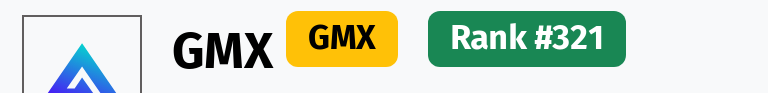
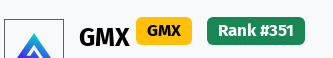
[172,18,604,81] GMX GMX Rank #321 -> [79,20,294,52] GMX GMX Rank #351

